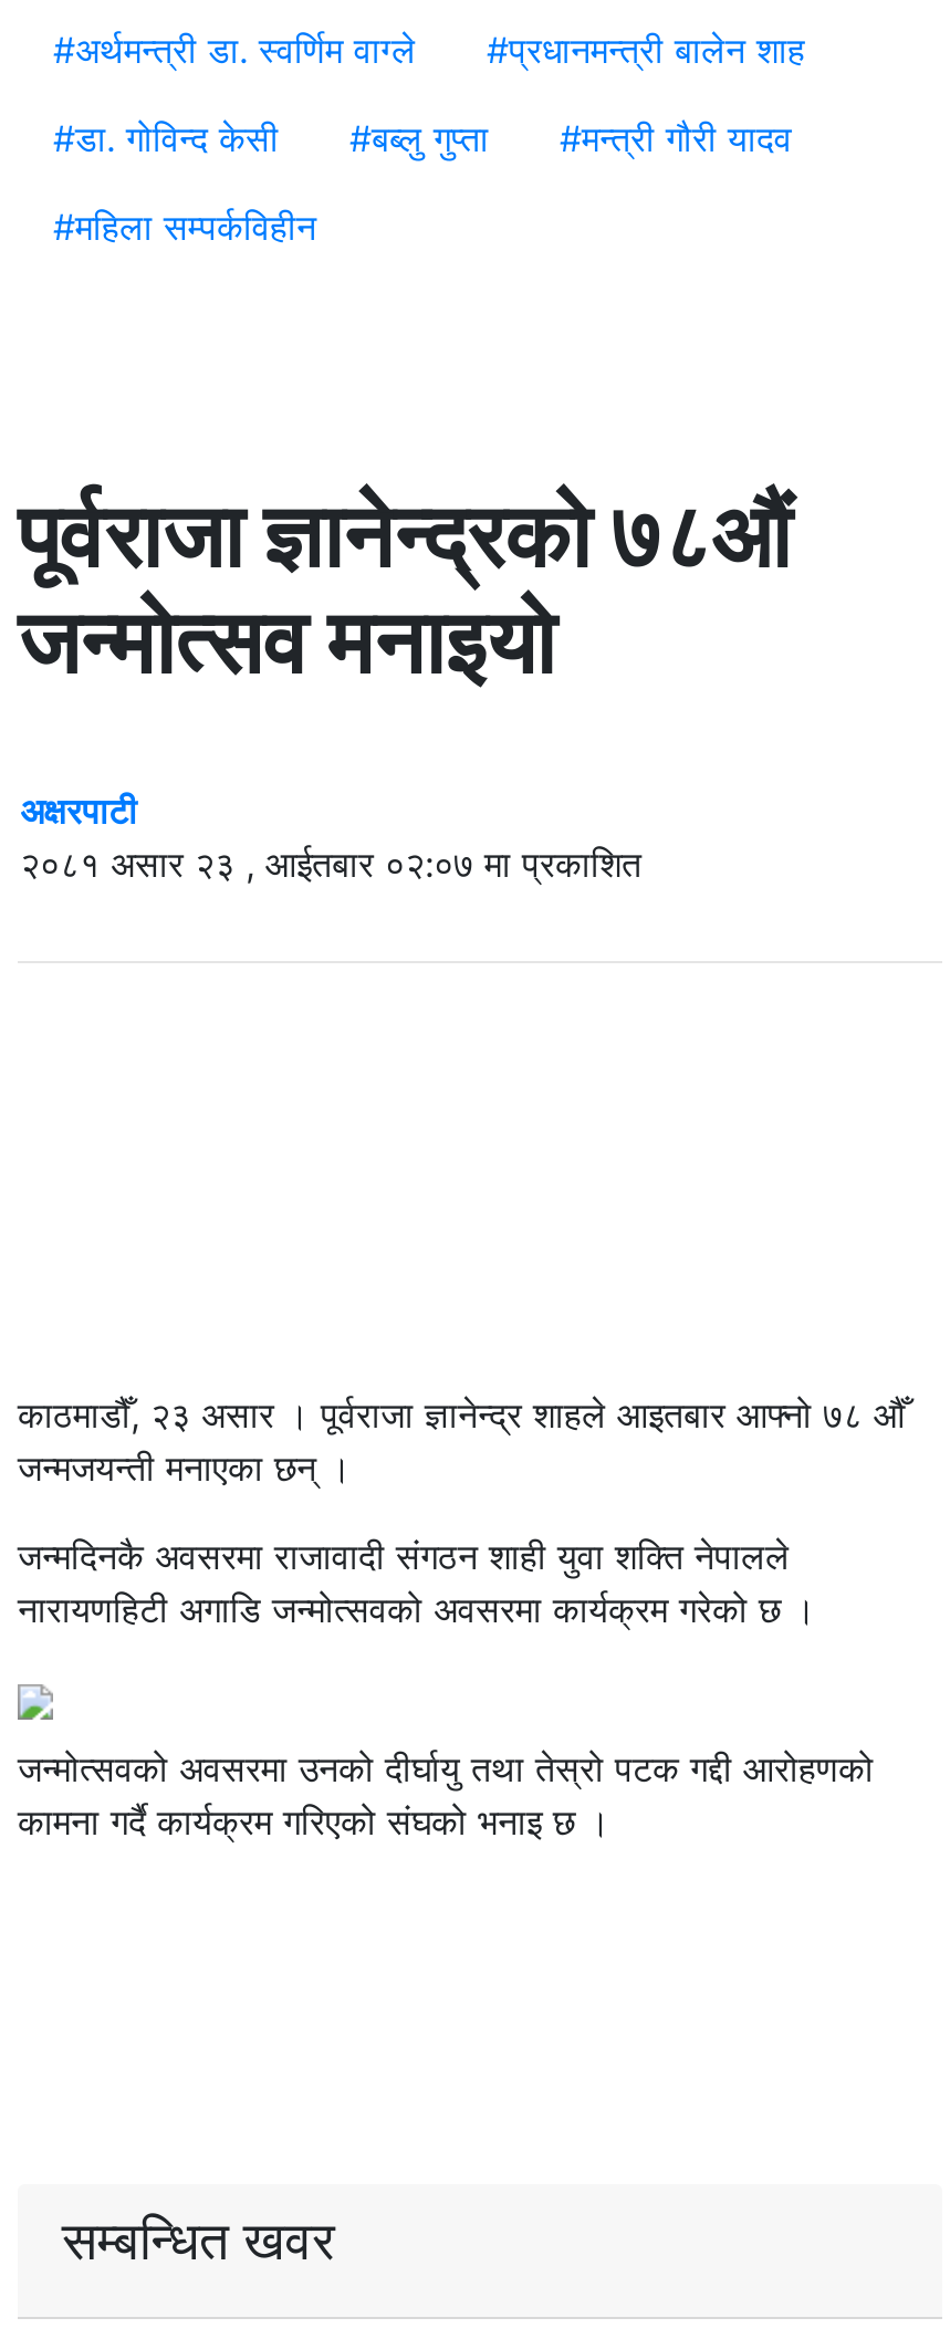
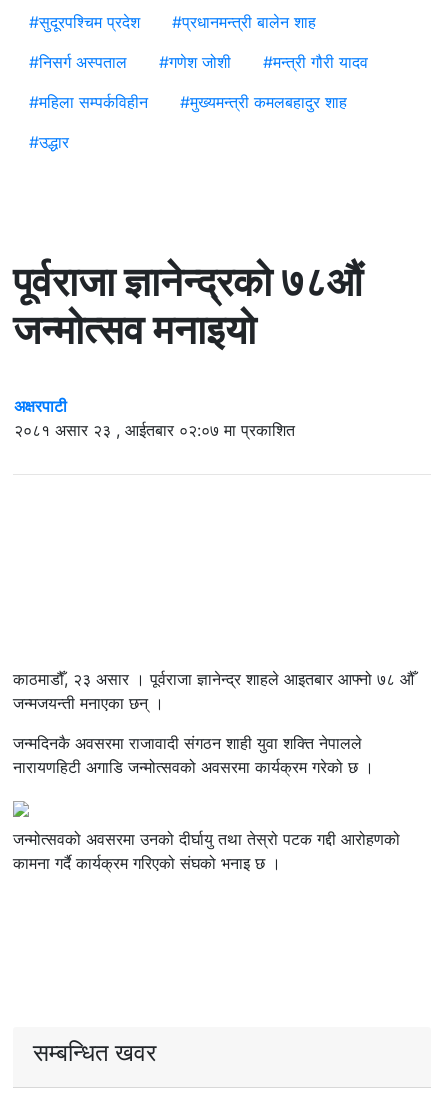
[53,28,416,72] #अर्थमन्त्री डा. स्वर्णिम वाग्ले -> [29,12,140,32] #सुदूरपश्चिम प्रदेश
[53,117,489,161] #डा. गोविन्द केसी | #बब्लु गुप्ता -> [29,52,231,72] #निसर्ग अस्पताल | #गणेश जोशी
none -> [29,92,347,152] #मुख्यमन्त्री कमलबहादुर शाह | #उद्धार

